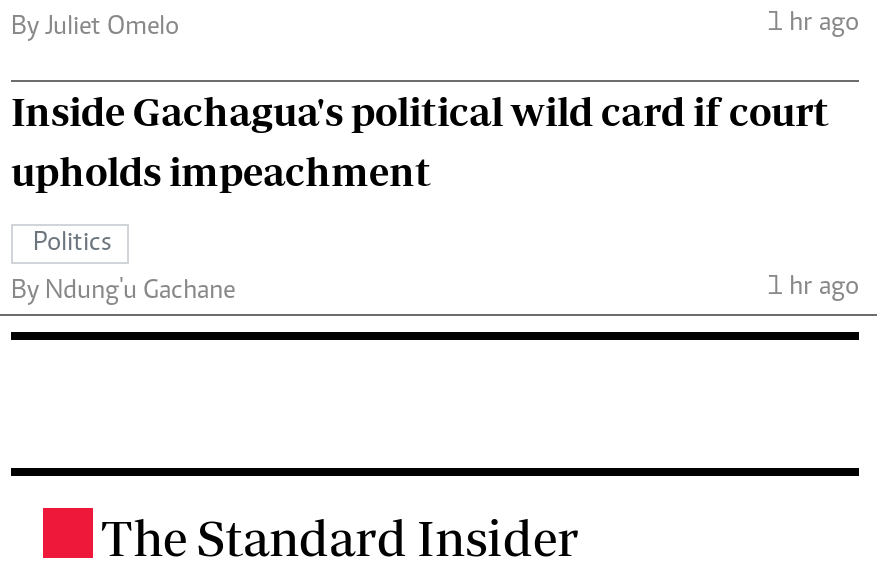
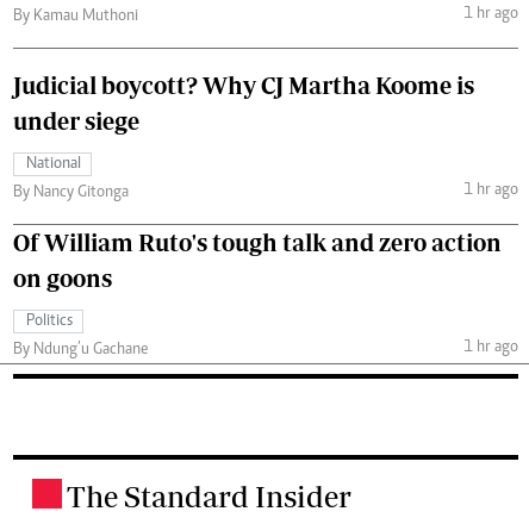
[11,13,179,41] By Juliet Omelo -> [13,8,138,24] By Kamau Muthoni
[11,87,829,193] Inside Gachagua's political wild card if court | upholds impeachment -> [13,71,518,291] Judicial boycott? Why CJ Martha Koome is | under siege | National | By Nancy Gitonga | 1 hr ago | Of William Ruto's tough talk and zero action | on goons
[11,277,235,305] By Ndung'u Gachane -> [13,341,148,358] By Ndung’u Gachane

